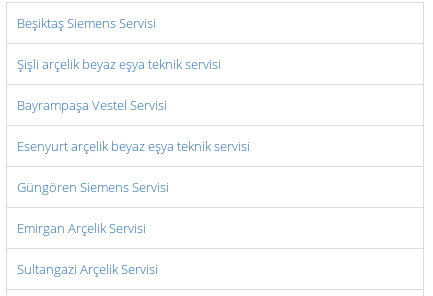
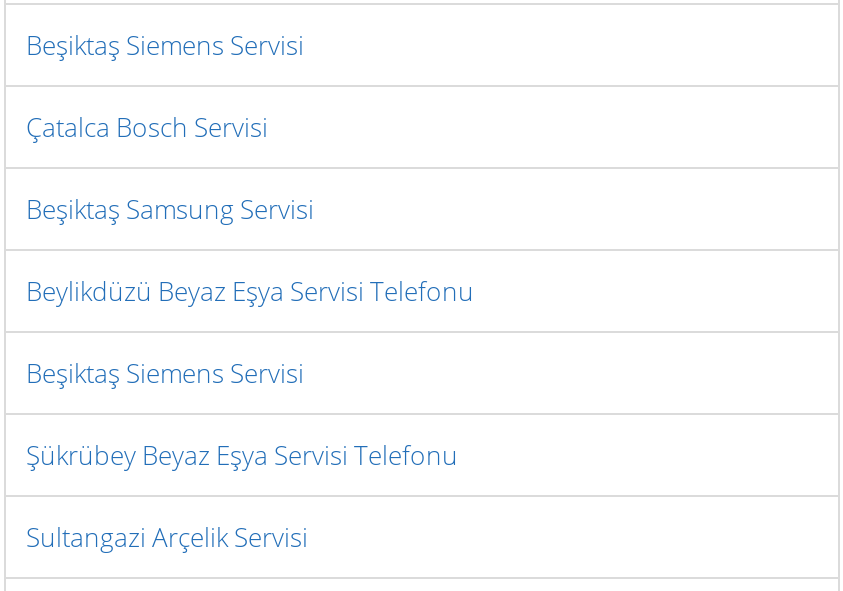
[17,55,221,73] Şişli arçelik beyaz eşya teknik servisi -> [26,110,268,146] Çatalca Bosch Servisi
[17,96,167,114] Bayrampaşa Vestel Servisi -> [26,192,314,228] Beşiktaş Samsung Servisi
[17,137,250,155] Esenyurt arçelik beyaz eşya teknik servisi -> [26,274,474,310] Beylikdüzü Beyaz Eşya Servisi Telefonu
[17,178,169,196] Güngören Siemens Servisi -> [26,356,304,392] Beşiktaş Siemens Servisi
[17,219,146,237] Emirgan Arçelik Servisi -> [26,438,458,474] Şükrübey Beyaz Eşya Servisi Telefonu

